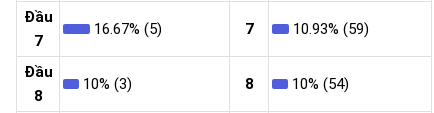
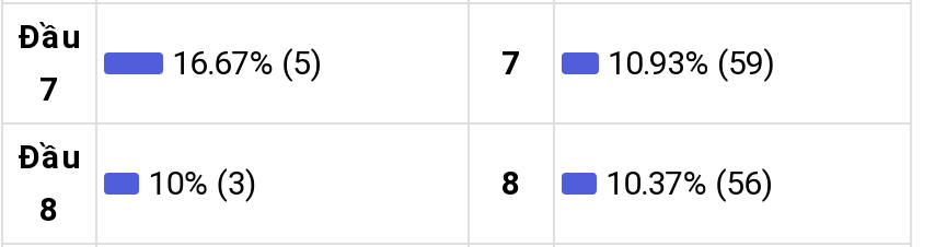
[244,75,349,93] 8 10% (54) -> [501,164,772,203] 8 10.37% (56)

